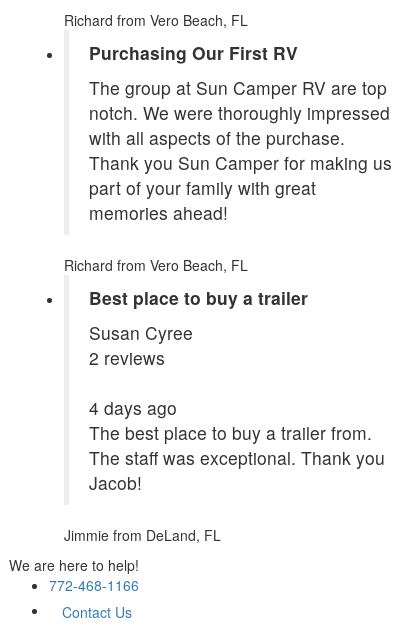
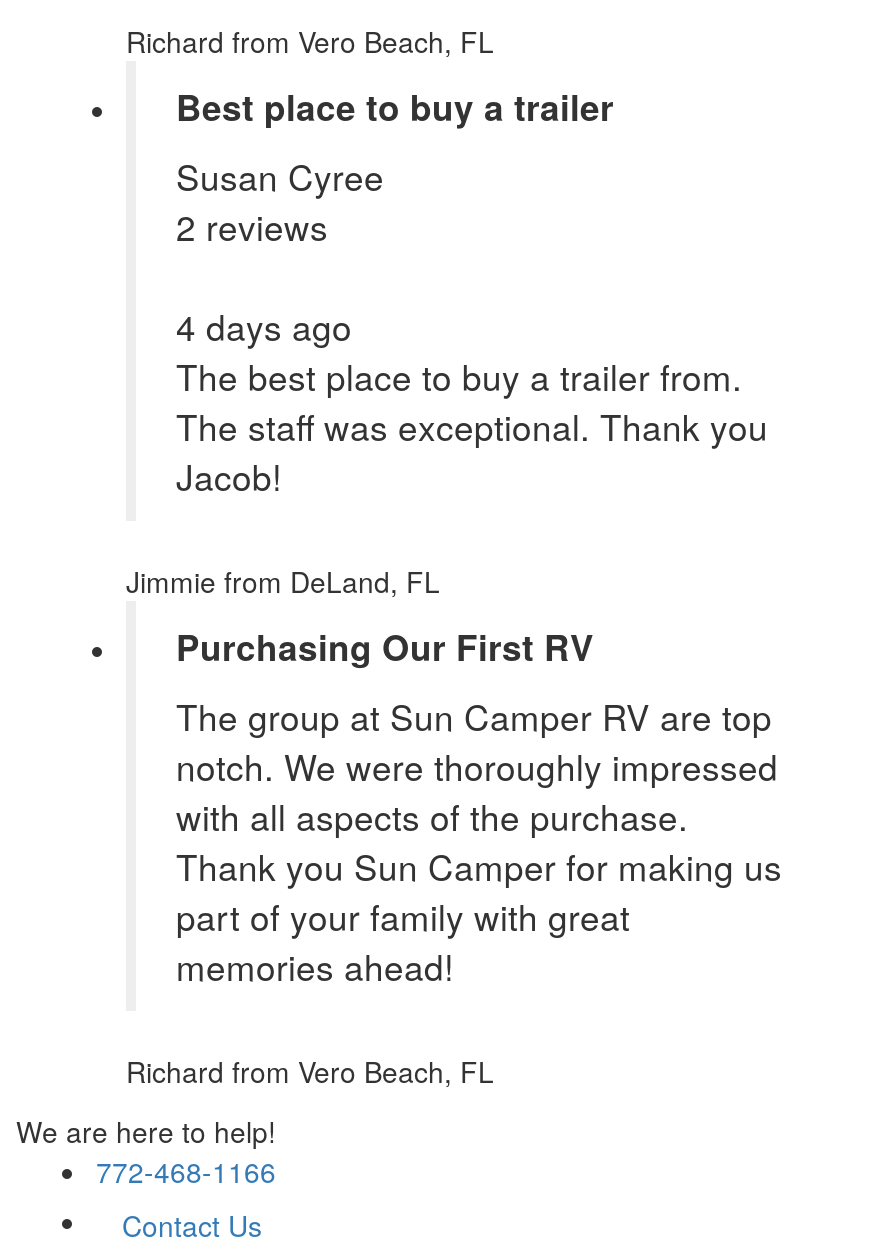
moved [64,40,392,275] -> [126,621,782,1091]: Purchasing Our First RV | The group at Sun Camper RV are top | notch. We were thoroughly impressed | with all aspects of the purchase. | Thank you Sun Camper for making us | part of your family with great | memories ahead! | Richard from Vero Beach, FL
moved [64,285,385,545] -> [126,81,768,601]: Best place to buy a trailer | Susan Cyree | 2 reviews | 4 days ago | The best place to buy a trailer from. | The staff was exceptional. Thank you | Jacob! | Jimmie from DeLand, FL

